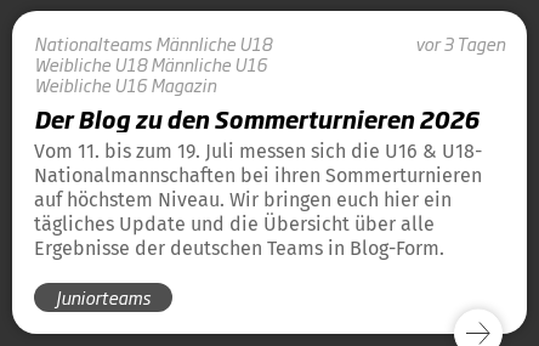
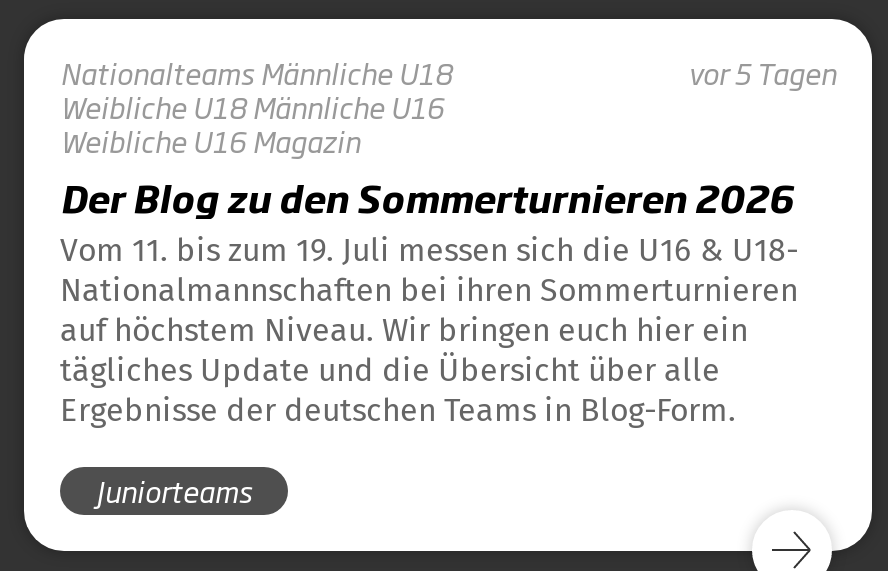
[415,30,505,56] vor 3 Tagen -> [688,51,836,93] vor 5 Tagen

